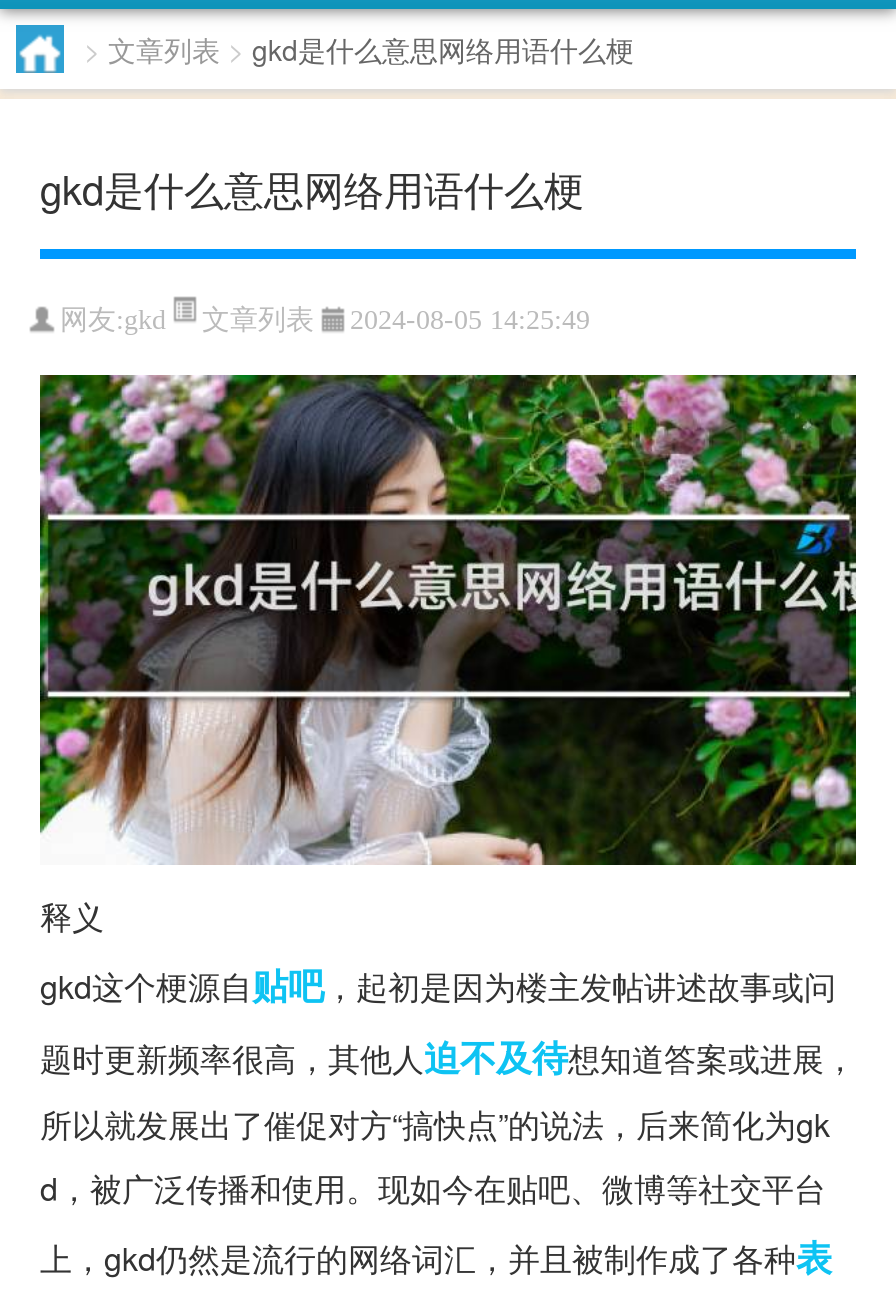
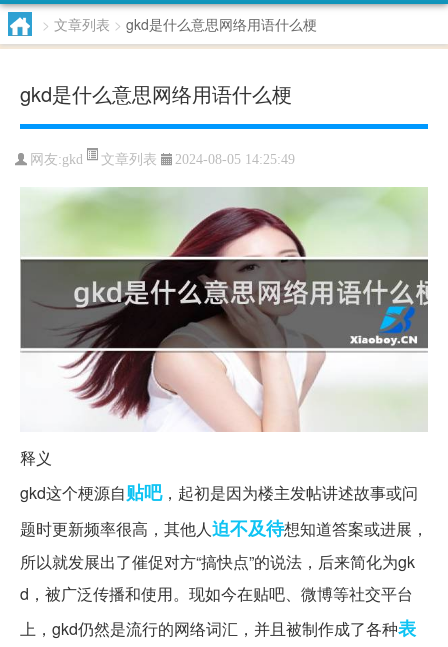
[38,373,858,867] [image] -> [20,187,429,432] [image]

